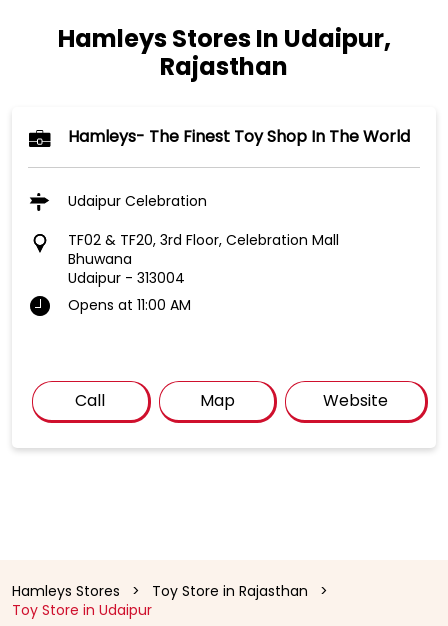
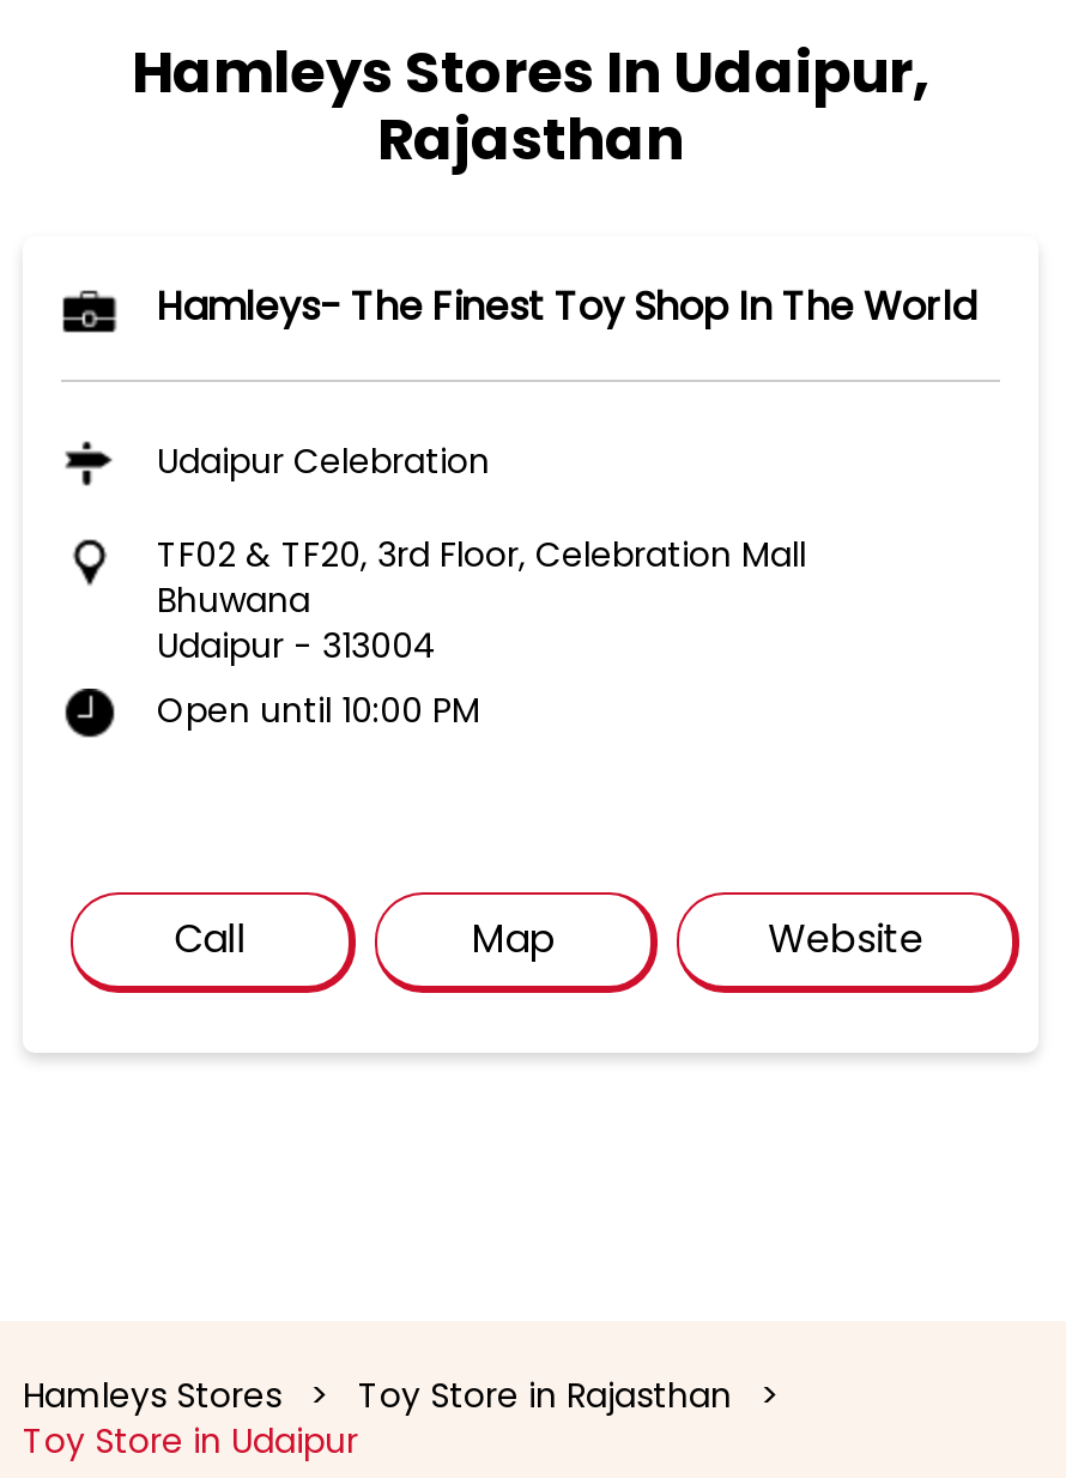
[68,295,191,315] Opens at 11:00 AM -> [157,687,480,735] Open until 10:00 PM

